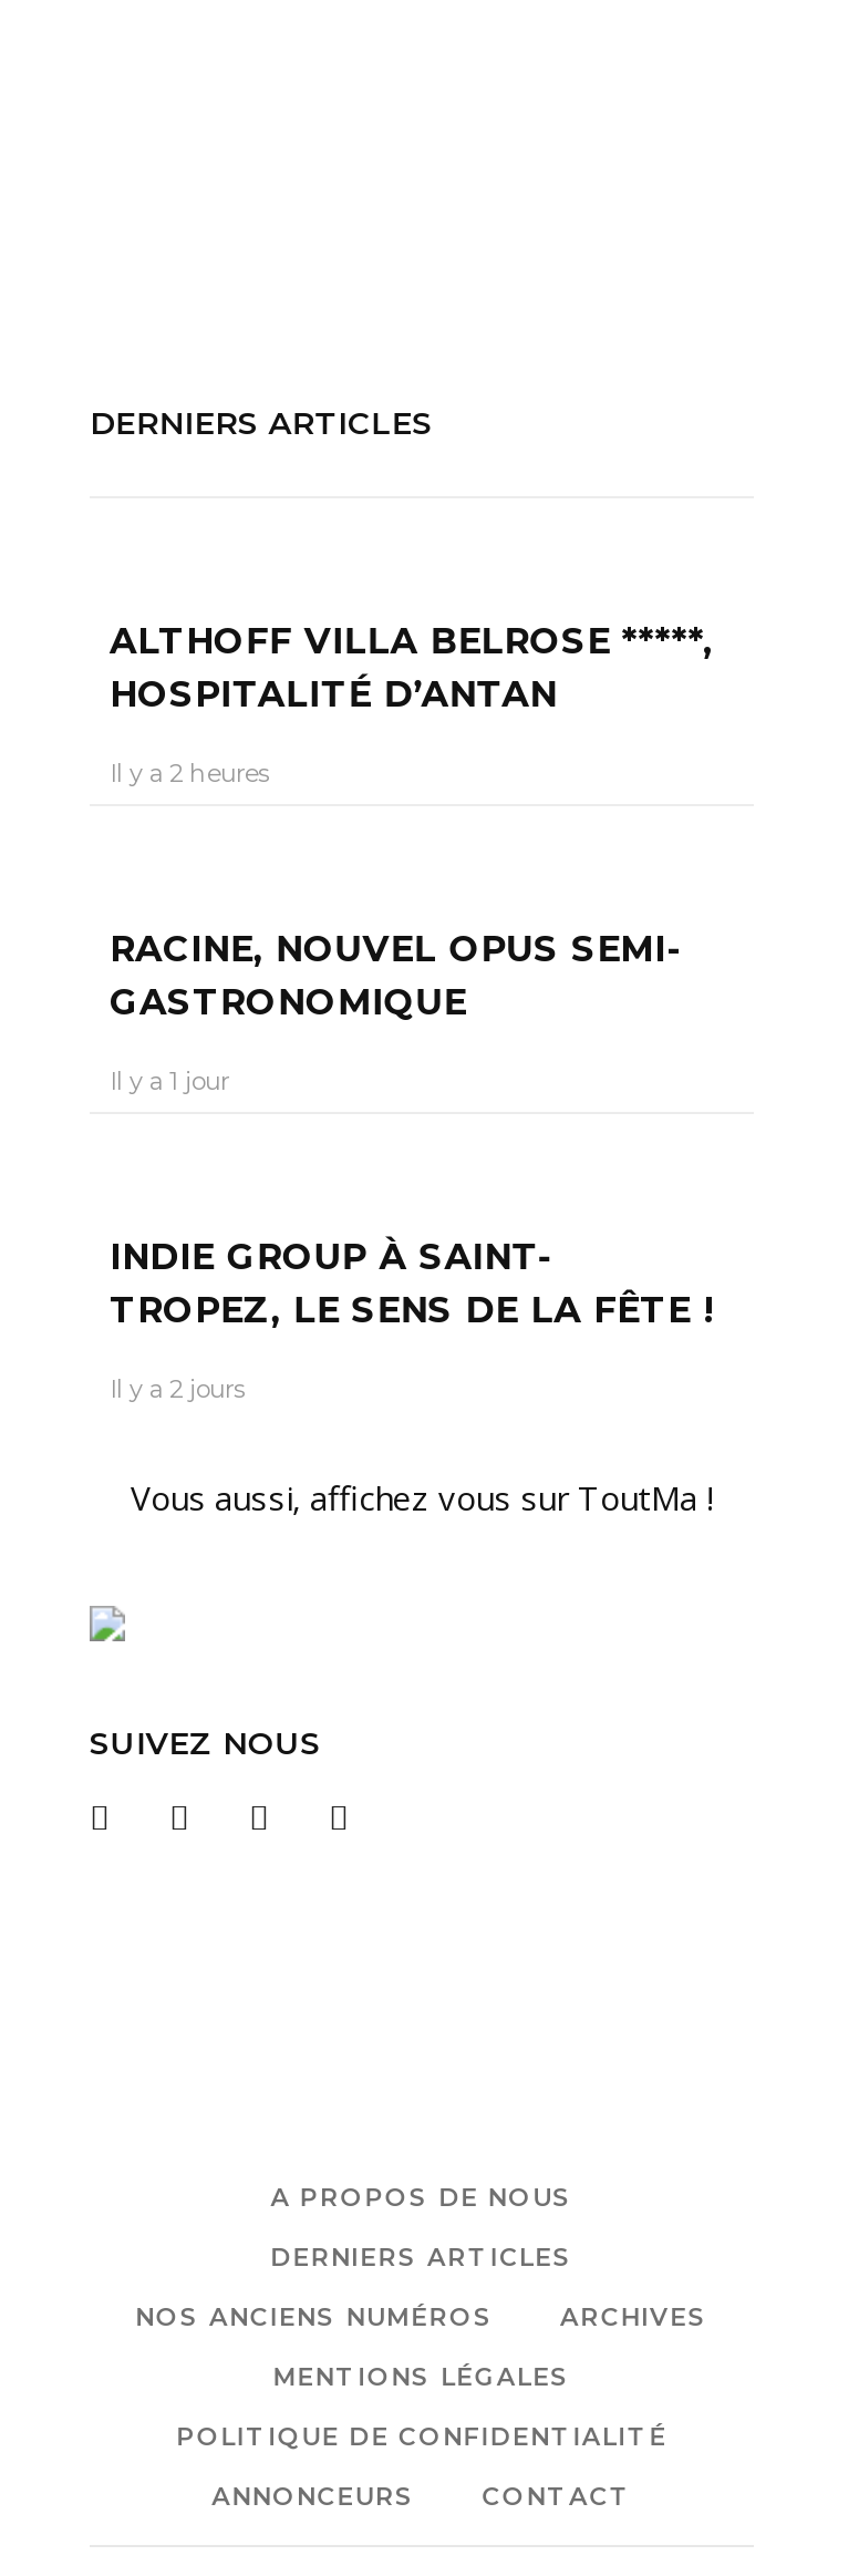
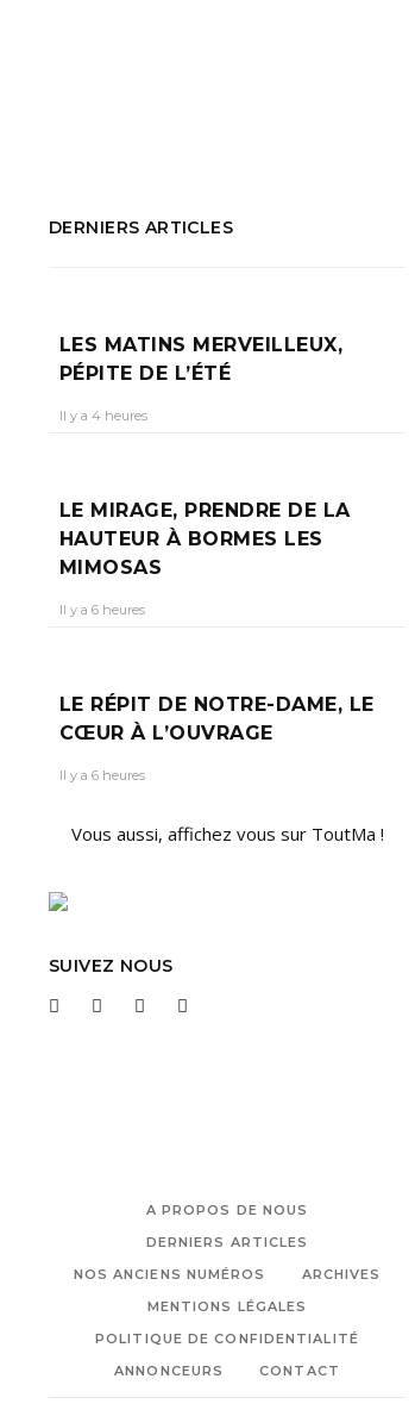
[110,621,713,717] ALTHOFF VILLA BELROSE *****, | HOSPITALITÉ D’ANTAN -> [59,334,342,385] LES MATINS MERVEILLEUX, | PÉPITE DE L’ÉTÉ
[110,759,269,790] Il y a 2 heures -> [59,408,147,425] Il y a 4 heures
[110,929,683,1024] RACINE, NOUVEL OPUS SEMI- | GASTRONOMIQUE -> [59,500,350,579] LE MIRAGE, PRENDRE DE LA | HAUTEUR À BORMES LES | MIMOSAS
[110,1067,229,1098] Il y a 1 jour -> [59,602,145,619] Il y a 6 heures
[110,1237,715,1332] INDIE GROUP À SAINT- | TROPEZ, LE SENS DE LA FÊTE ! -> [59,694,374,745] LE RÉPIT DE NOTRE-DAME, LE | CŒUR À L’OUVRAGE
[110,1374,245,1405] Il y a 2 jours -> [59,768,145,784] Il y a 6 heures

